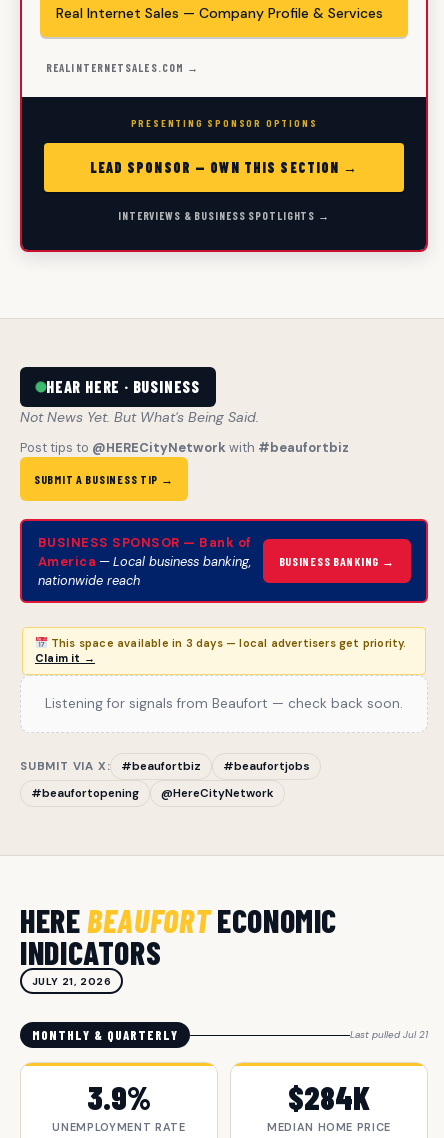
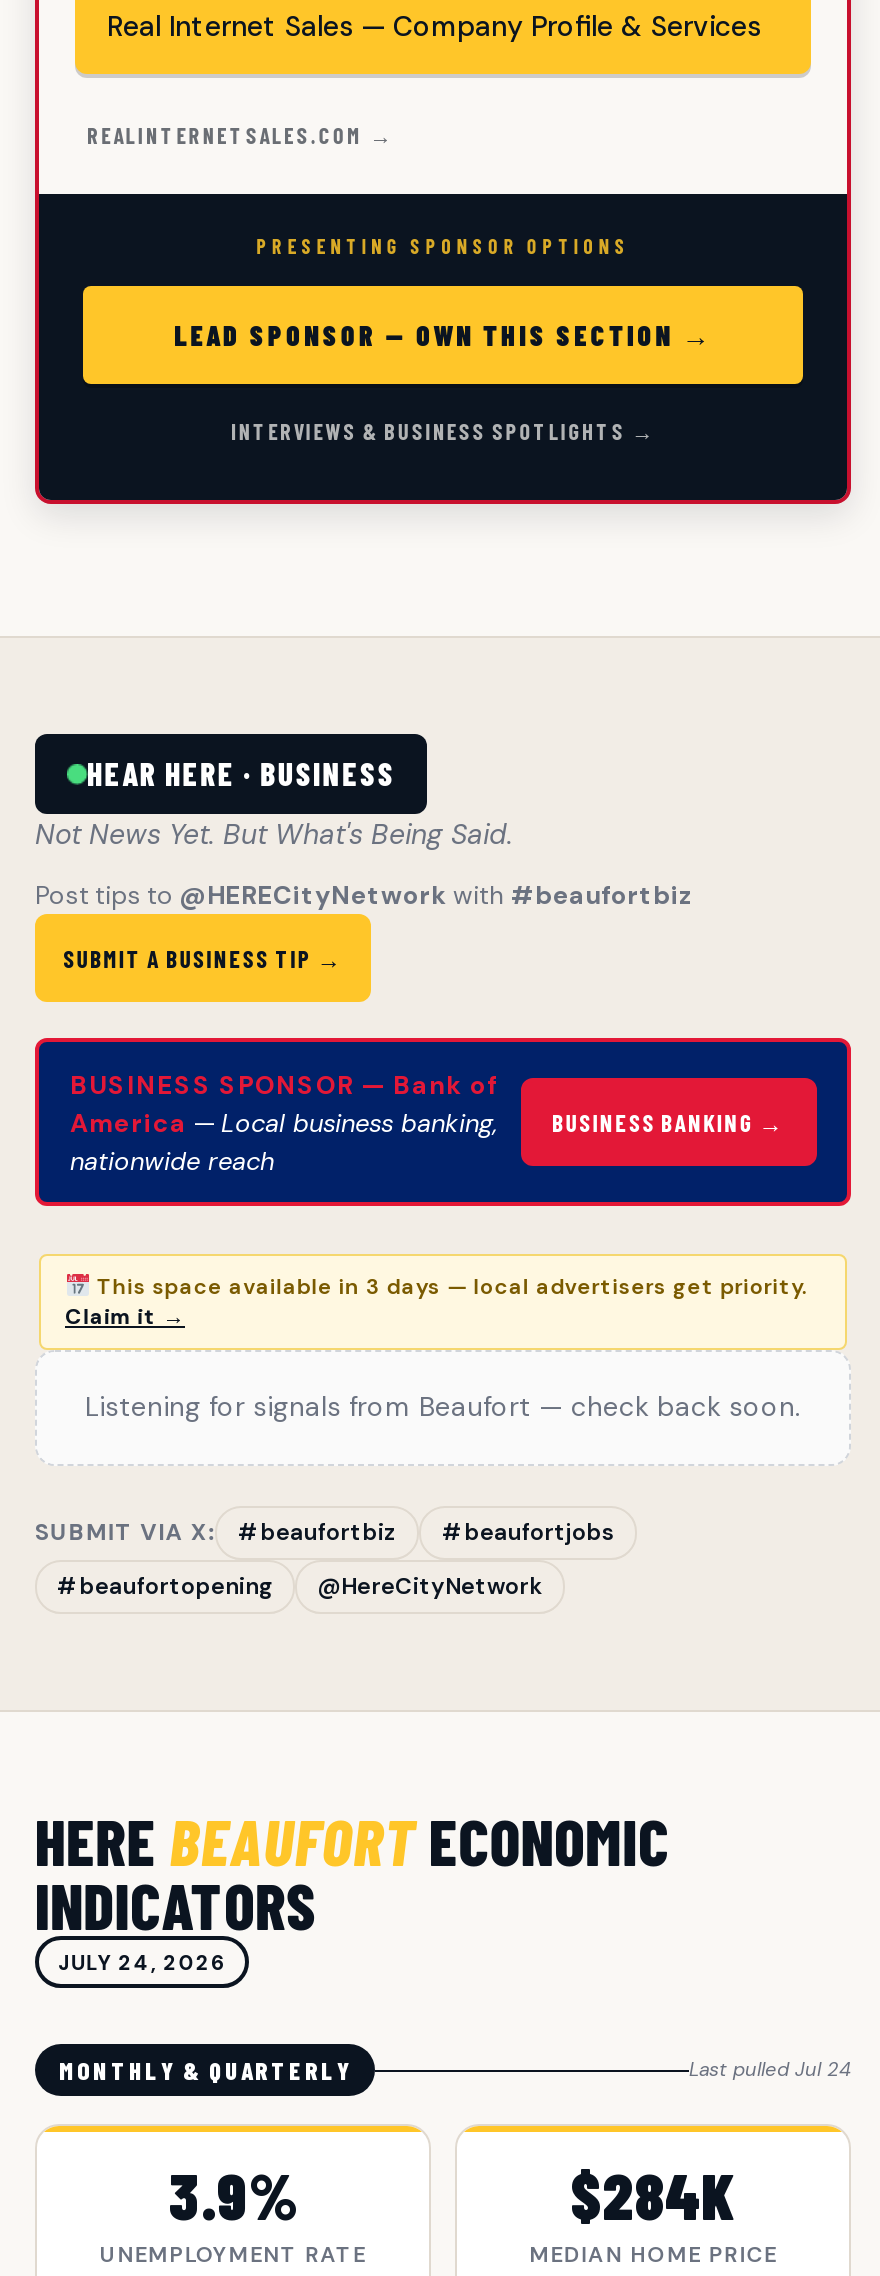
[31,974,112,987] JULY 21, 2026 -> [58,1949,226,1975] JULY 24, 2026
[350,1028,428,1041] Last pulled Jul 21 -> [689,2056,851,2082] Last pulled Jul 24

